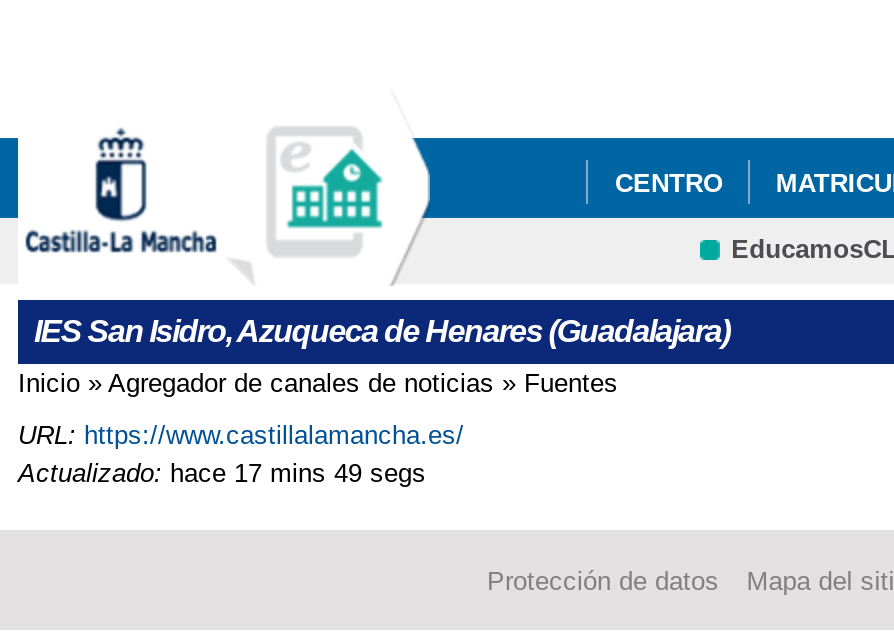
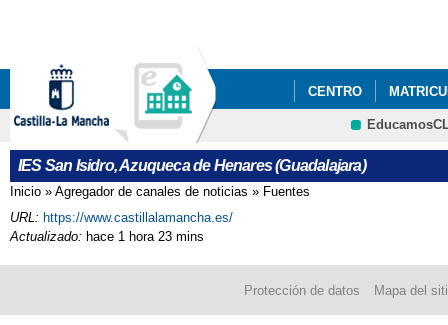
[18,457,426,487] Actualizado: hace 17 mins 49 segs -> [10,229,204,244] Actualizado: hace 1 hora 23 mins

